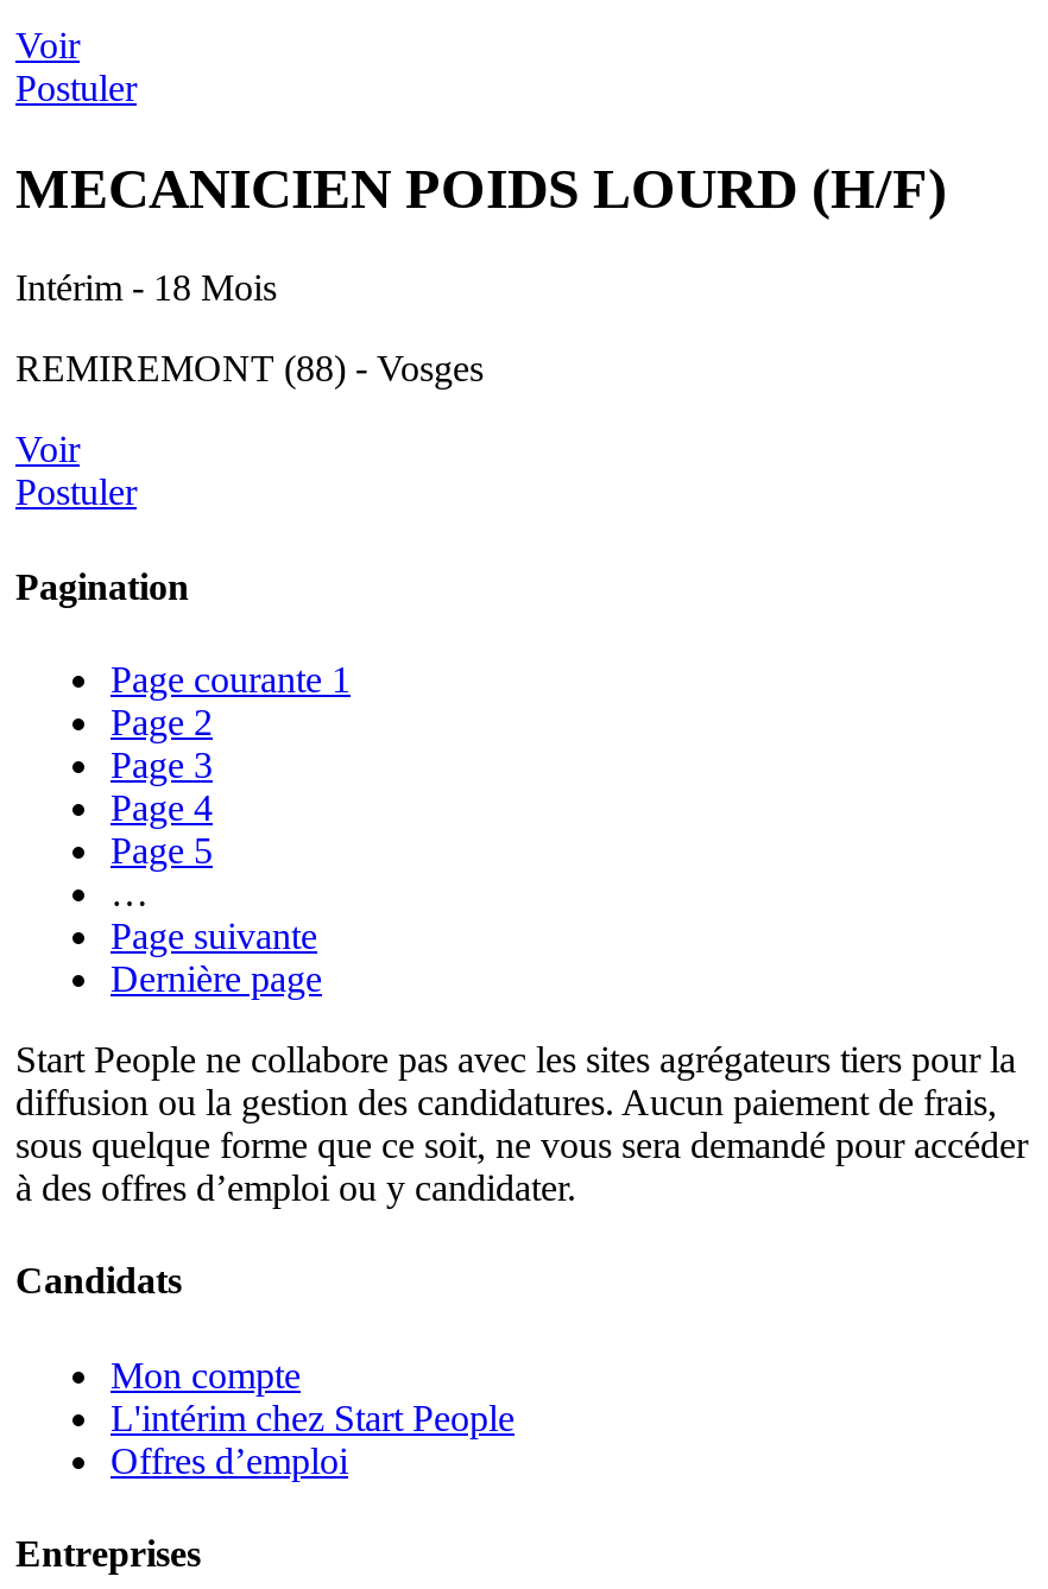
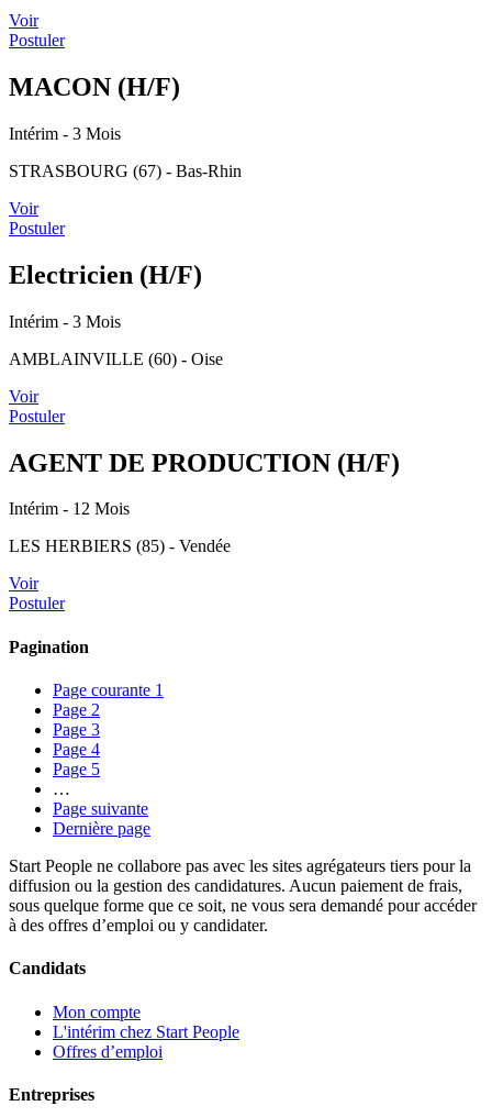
[15,157,947,389] MECANICIEN POIDS LOURD (H/F) | Intérim - 18 Mois | REMIREMONT (88) - Vosges -> [9,72,400,556] MACON (H/F) | Intérim - 3 Mois | STRASBOURG (67) - Bas-Rhin | Voir | Postuler | Electricien (H/F) | Intérim - 3 Mois | AMBLAINVILLE (60) - Oise | Voir | Postuler | AGENT DE PRODUCTION (H/F) | Intérim - 12 Mois | LES HERBIERS (85) - Vendée

